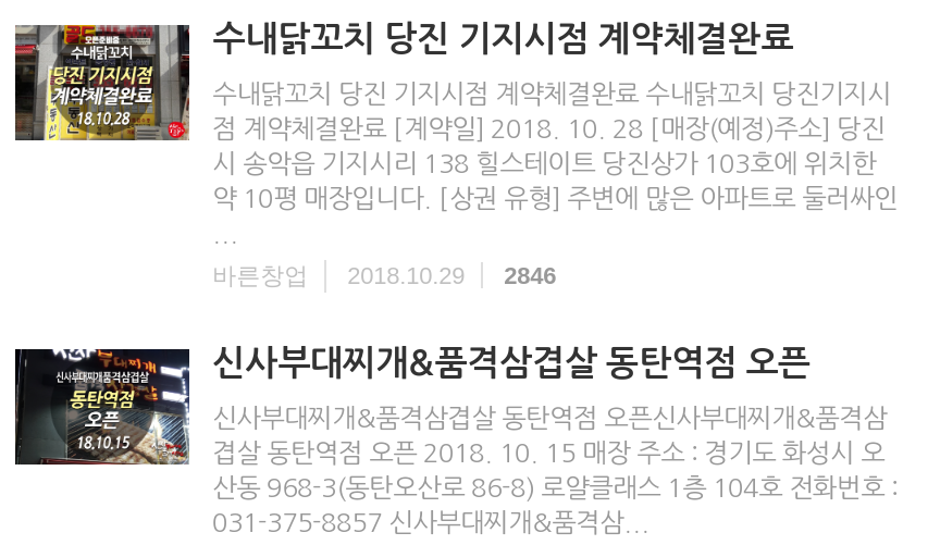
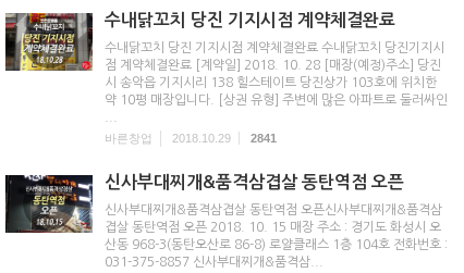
[212,262,556,288] 바른창업 2018.10.29 2846 -> [104,131,276,144] 바른창업 2018.10.29 2841

